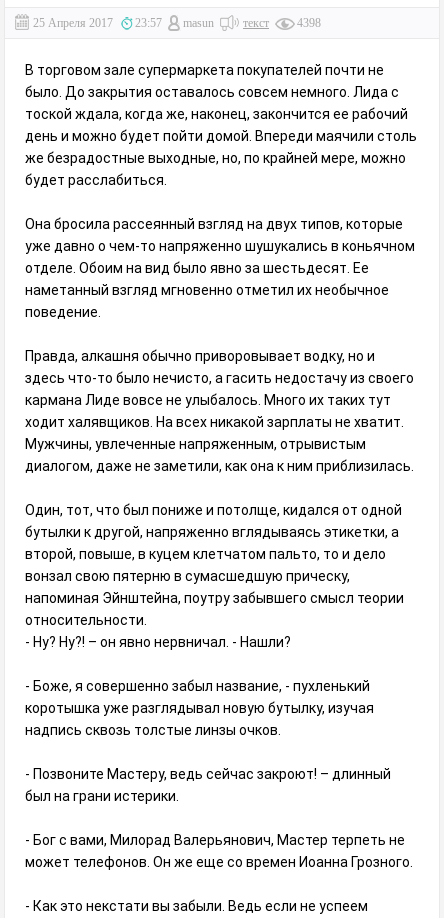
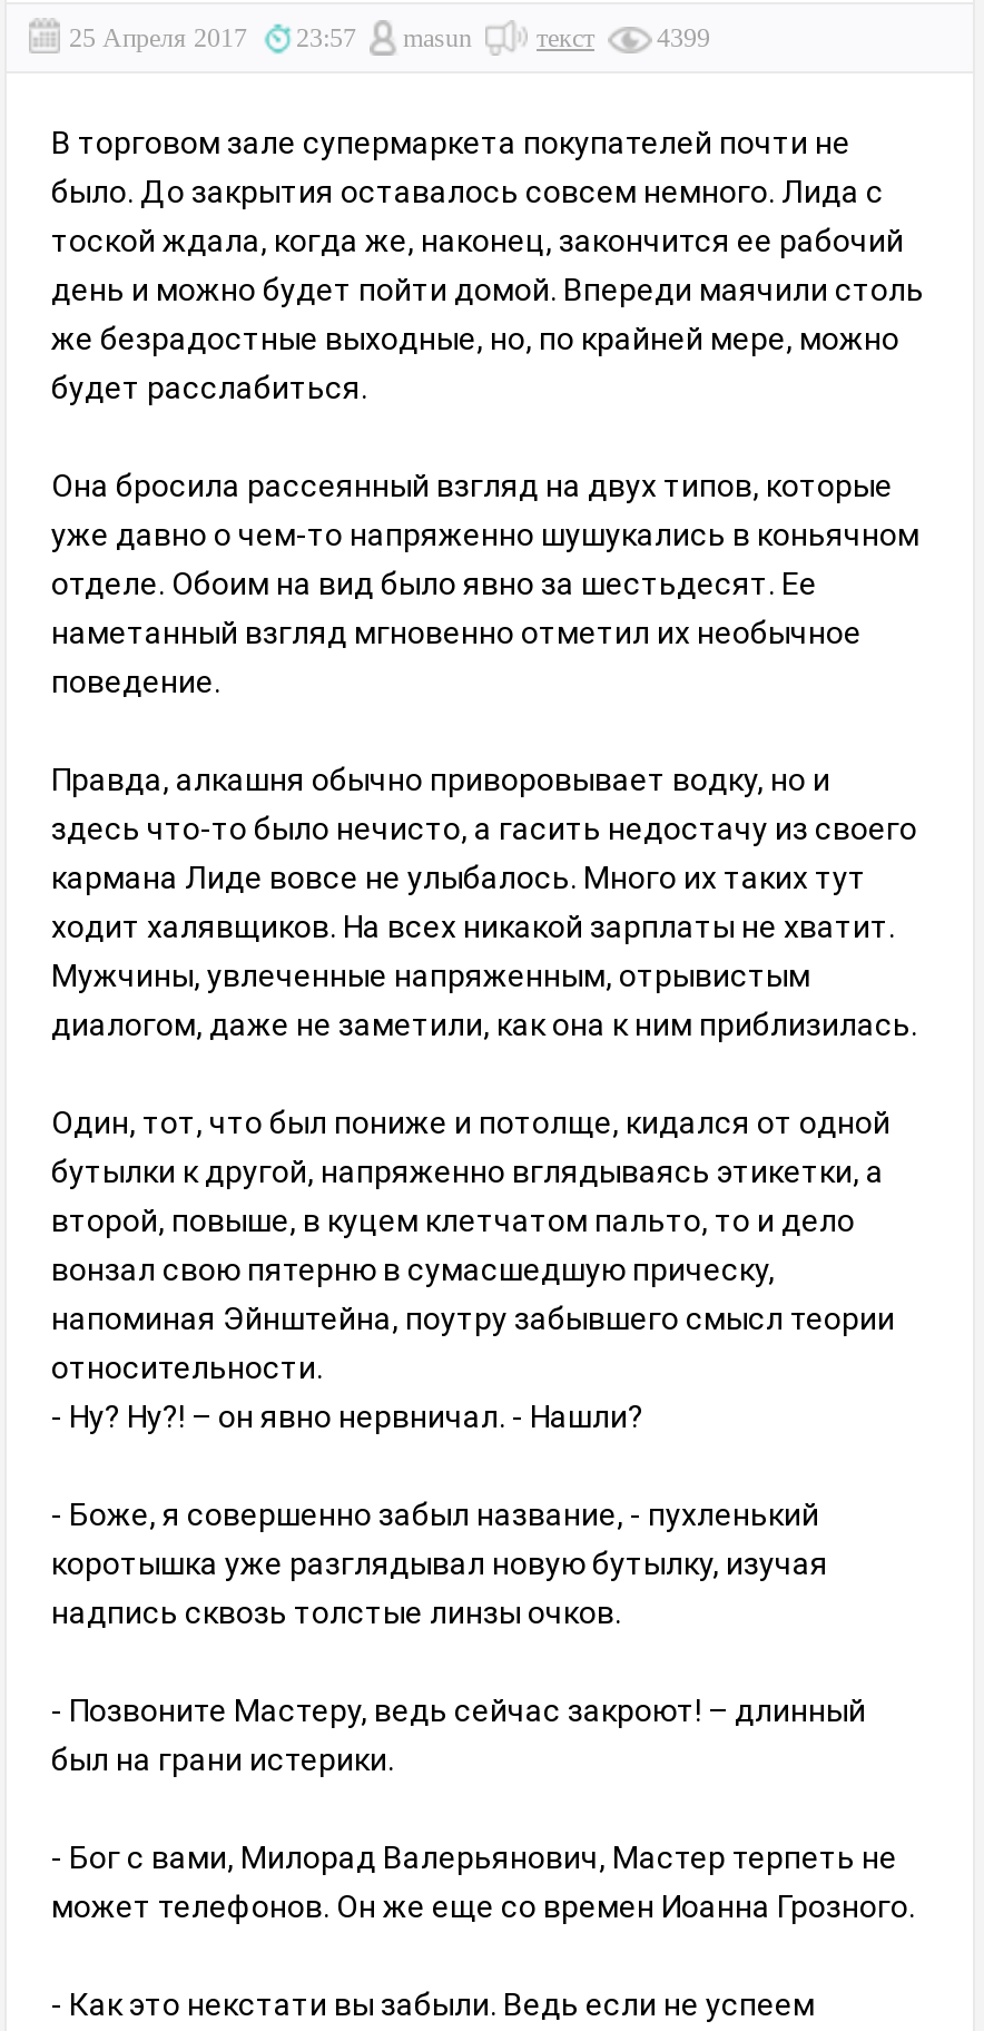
[243,16,321,30] текст 4398 -> [537,22,710,53] текст 4399

